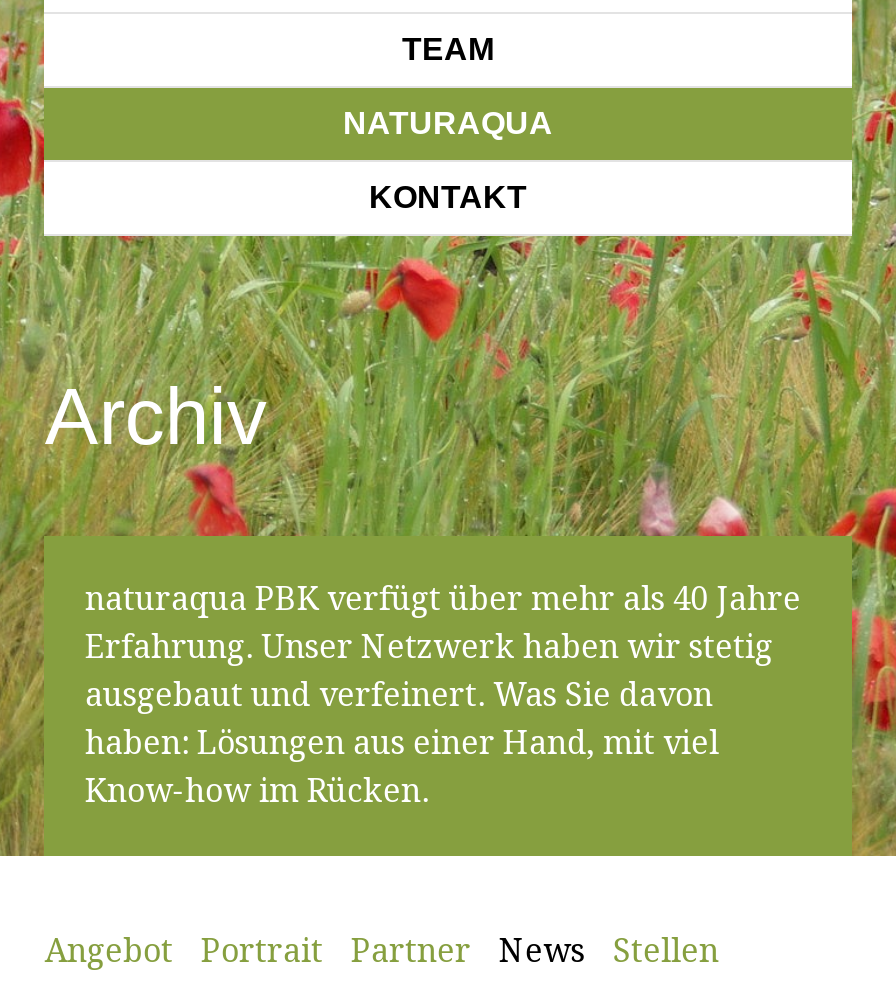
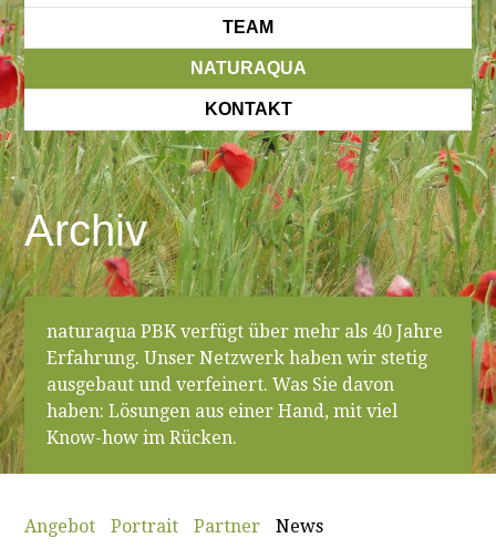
[613,932,719,970] Stellen -> none

